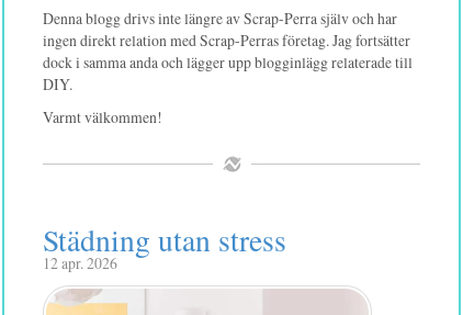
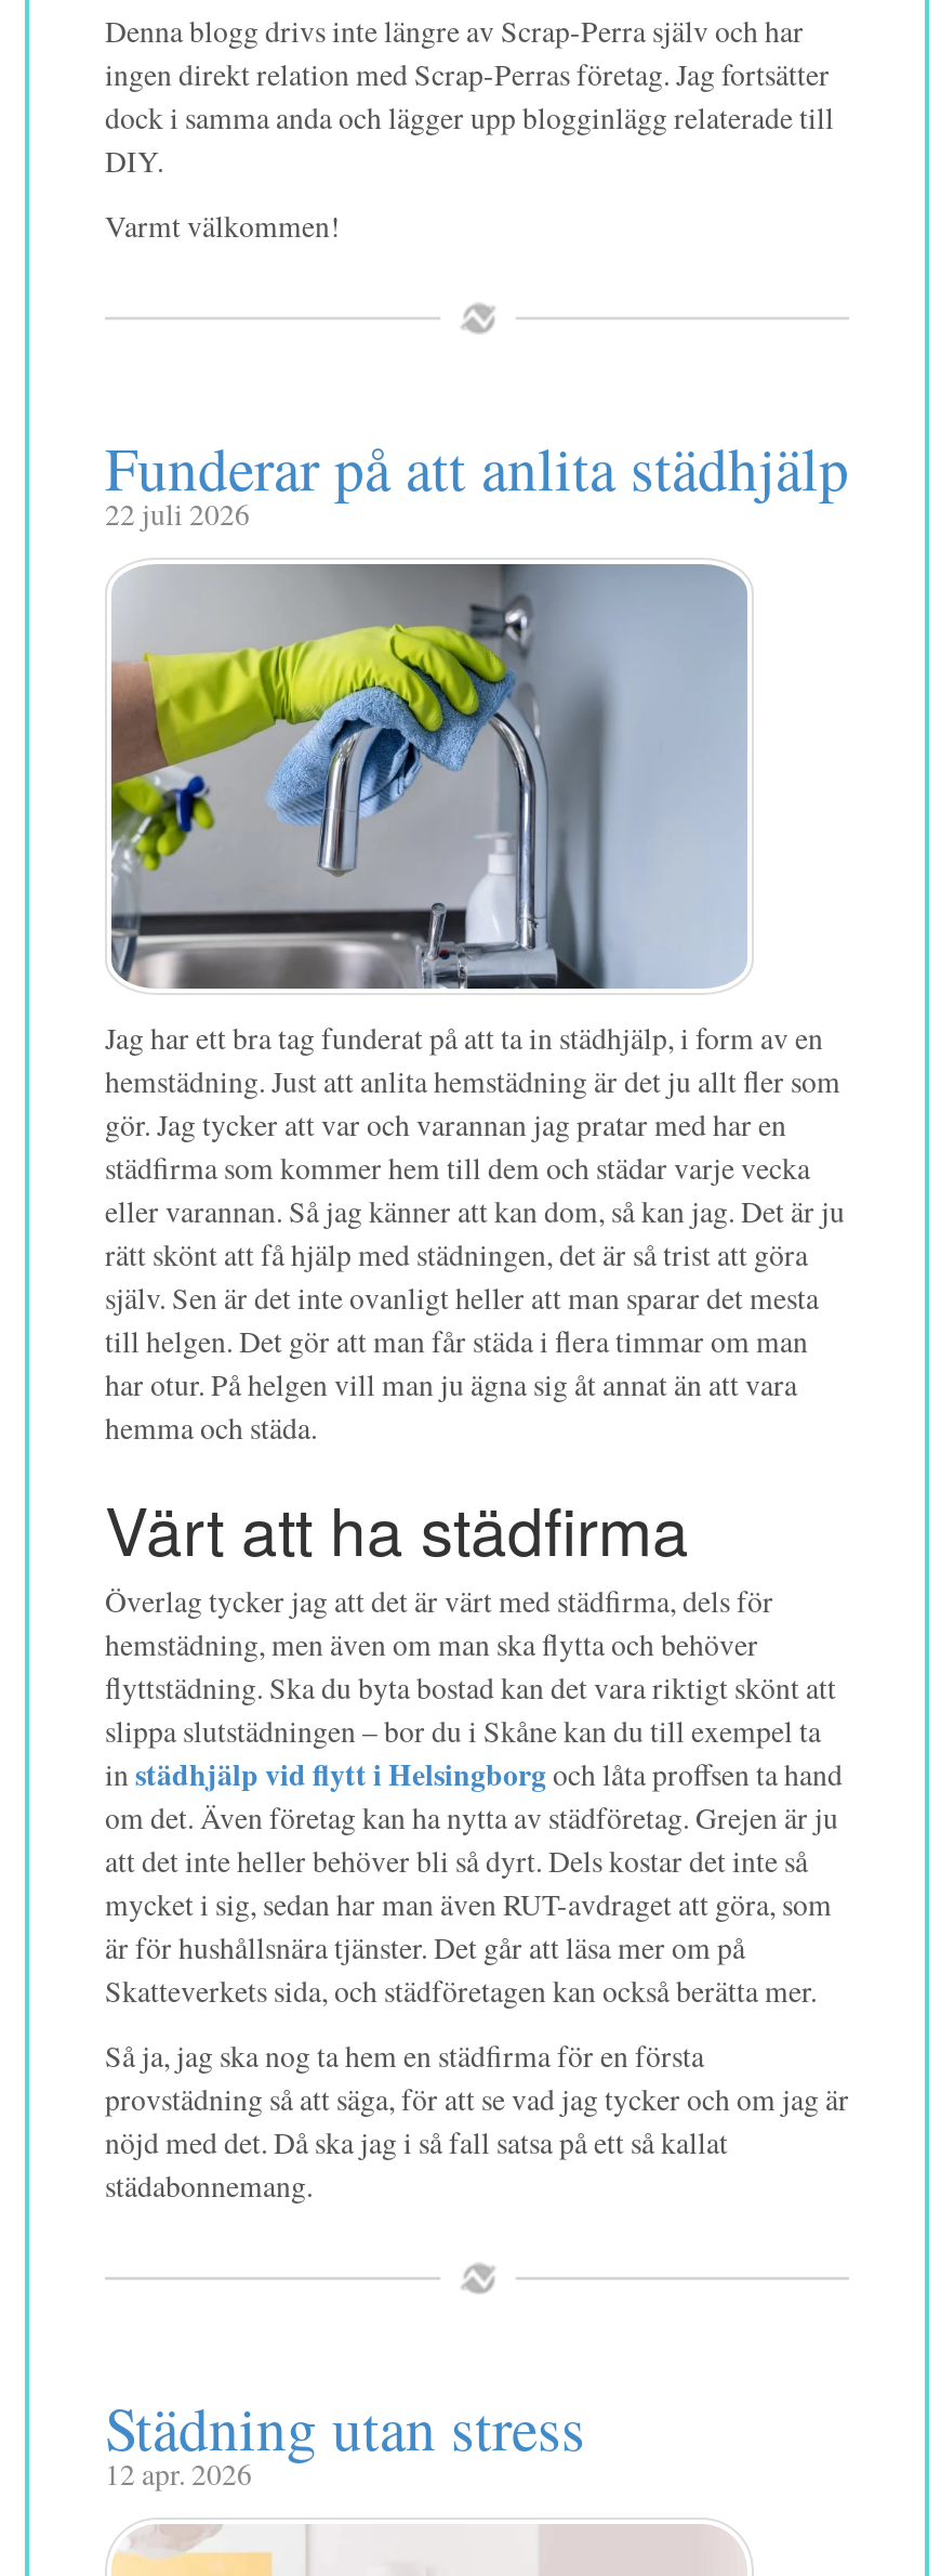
none -> [105,428,849,534] Funderar på att anlita städhjälp | 22 juli 2026
none -> [105,562,849,2206] [image] | Jag har ett bra tag funderat på att ta in städhjälp, i form av en | hemstädning. Just att anlita hemstädning är det ju allt fler som | gör. Jag tycker att var och varannan jag pratar med har en | städfirma som kommer hem till dem och städar varje vecka | eller varannan. Så jag känner att kan dom, så kan jag. Det är ju | rätt skönt att få hjälp med städningen, det är så trist att göra | själv. Sen är det inte ovanligt heller att man sparar det mesta | till helgen. Det gör att man får städa i flera timmar om man | har otur. På helgen vill man ju ägna sig åt annat än att vara | hemma och städa. | Värt att ha städfirma | Överlag tycker jag att det är värt med städfirma, dels för | hemstädning, men även om man ska flytta och behöver | flyttstädning. Ska du byta bostad kan det vara riktigt skönt att | slippa slutstädningen – bor du i Skåne kan du till exempel ta | in städhjälp vid flytt i Helsingborg och låta proffsen ta hand | om det. Även företag kan ha nytta av städföretag. Grejen är ju | att det inte heller behöver bli så dyrt. Dels kostar det inte så | mycket i sig, sedan har man även RUT-avdraget att göra, som | är för hushållsnära tjänster. Det går att läsa mer om på | Skatteverkets sida, och städföretagen kan också berätta mer. | Så ja, jag ska nog ta hem en städfirma för en första | provstädning så att säga, för att se vad jag tycker och om jag är | nöjd med det. Då ska jag i så fall satsa på ett så kallat | städabonnemang.

